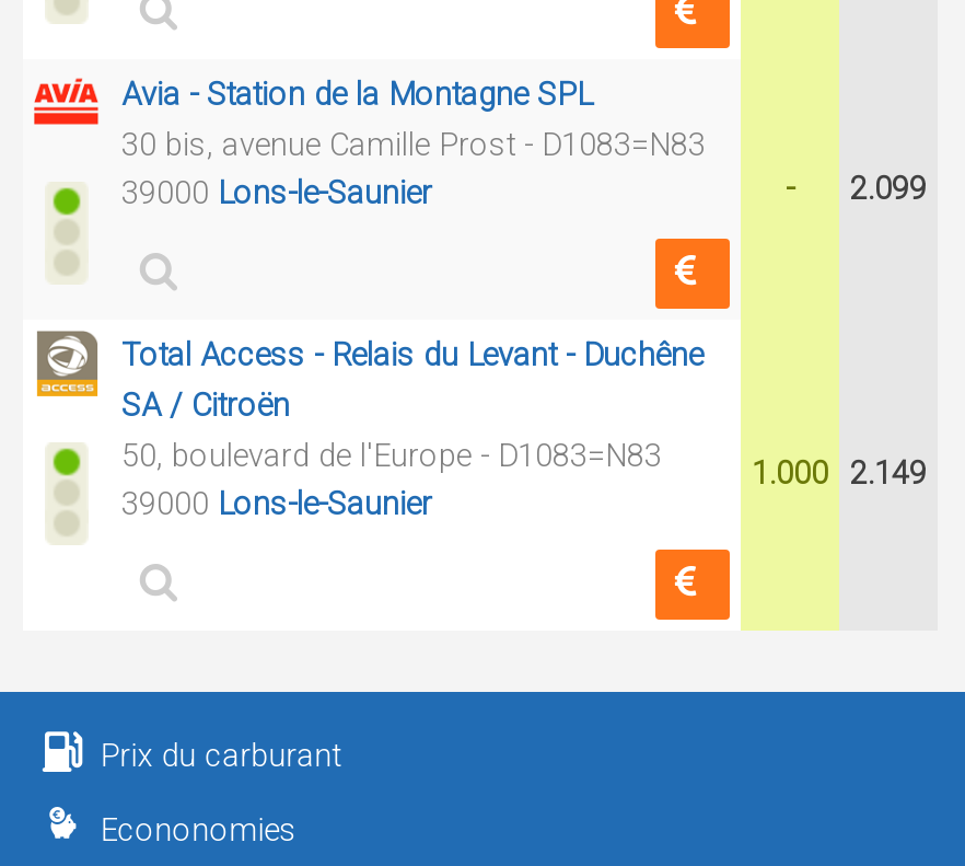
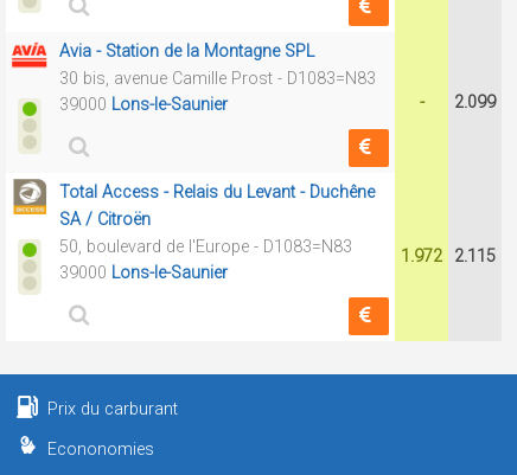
[752,455,927,493] 1.000 2.149 -> [401,246,496,267] 1.972 2.115

